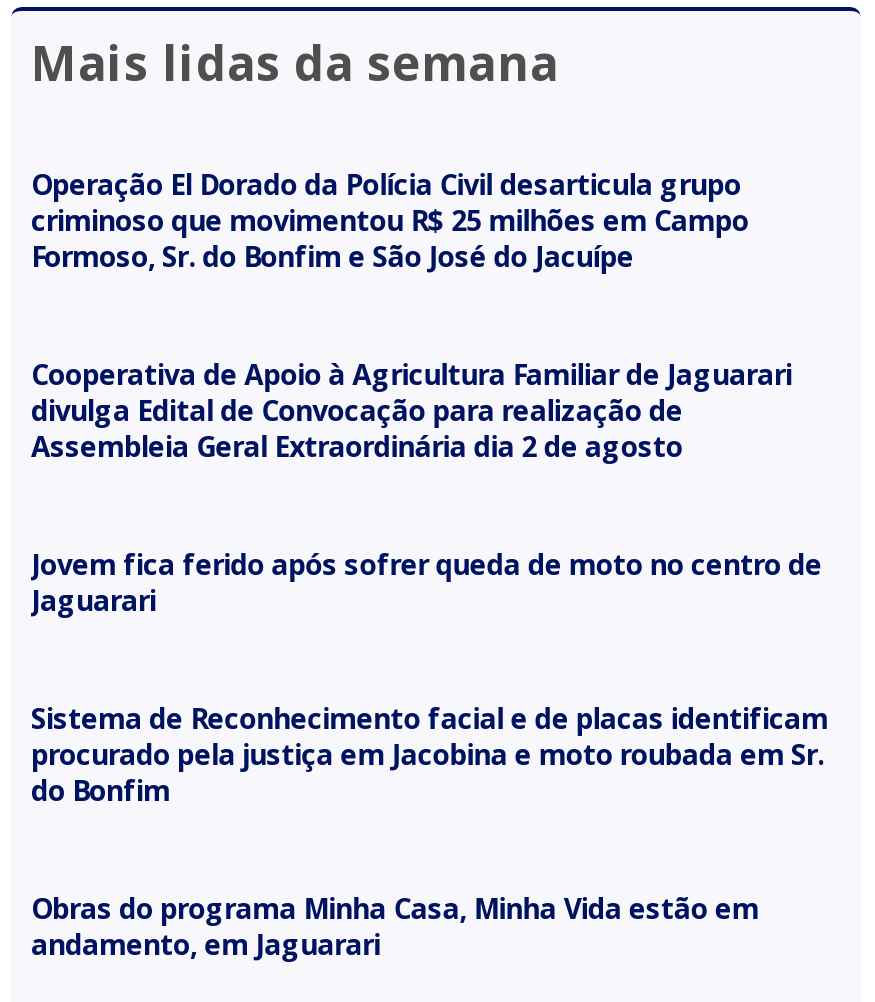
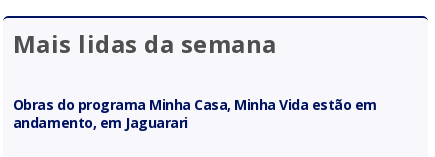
[31,164,828,808] Operação El Dorado da Polícia Civil desarticula grupo | criminoso que movimentou R$ 25 milhões em Campo | Formoso, Sr. do Bonfim e São José do Jacuípe | Cooperativa de Apoio à Agricultura Familiar de Jaguarari | divulga Edital de Convocação para realização de | Assembleia Geral Extraordinária dia 2 de agosto | Jovem fica ferido após sofrer queda de moto no centro de | Jaguarari | Sistema de Reconhecimento facial e de placas identificam | procurado pela justiça em Jacobina e moto roubada em Sr. | do Bonfim -> none

